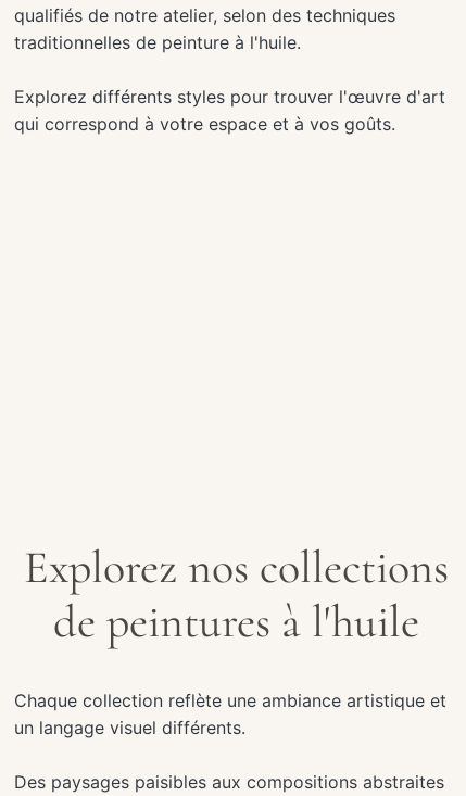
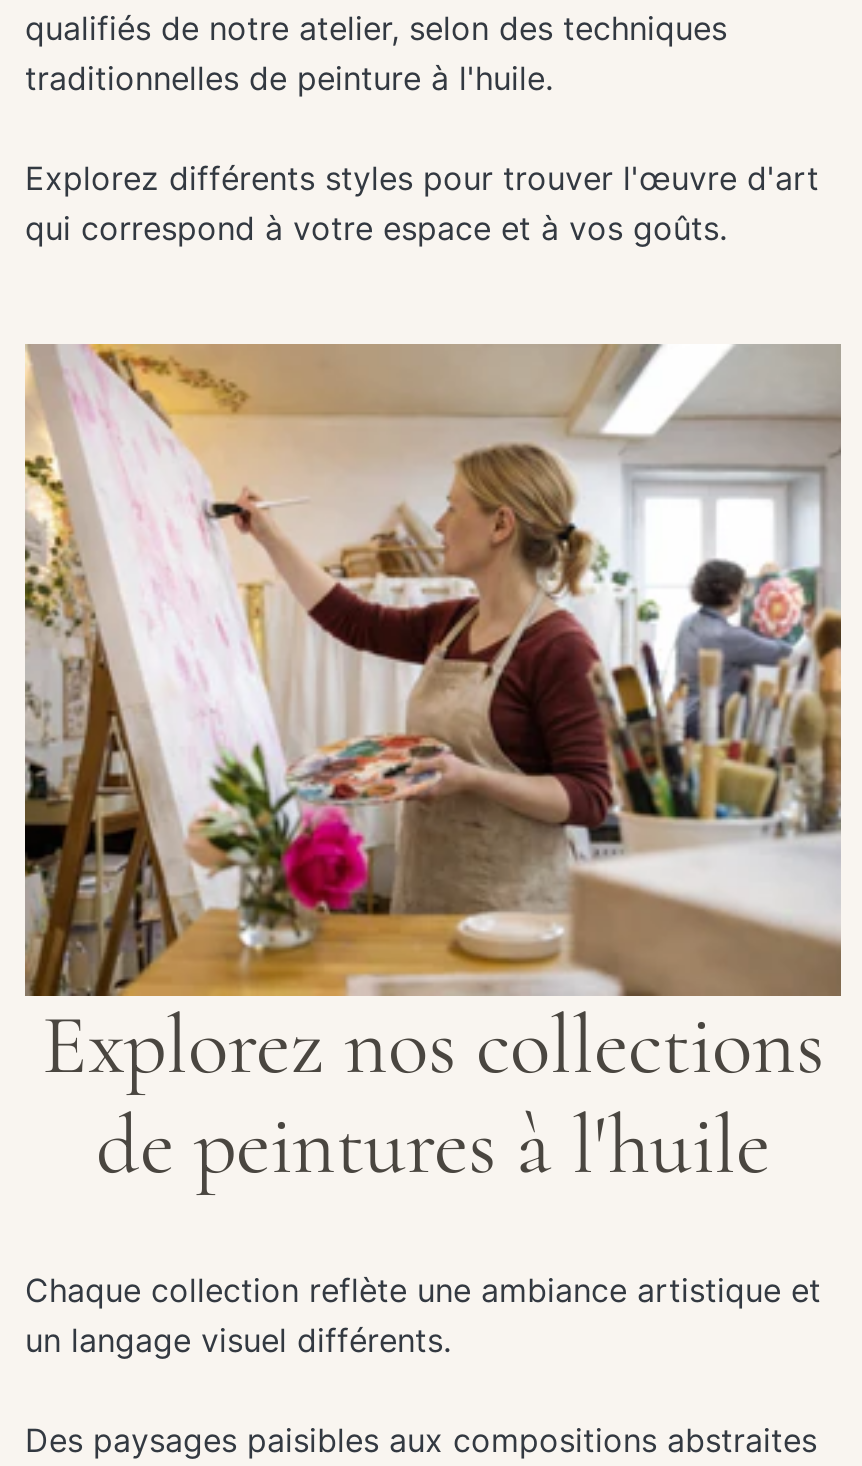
none -> [23,342,843,998] [image]

